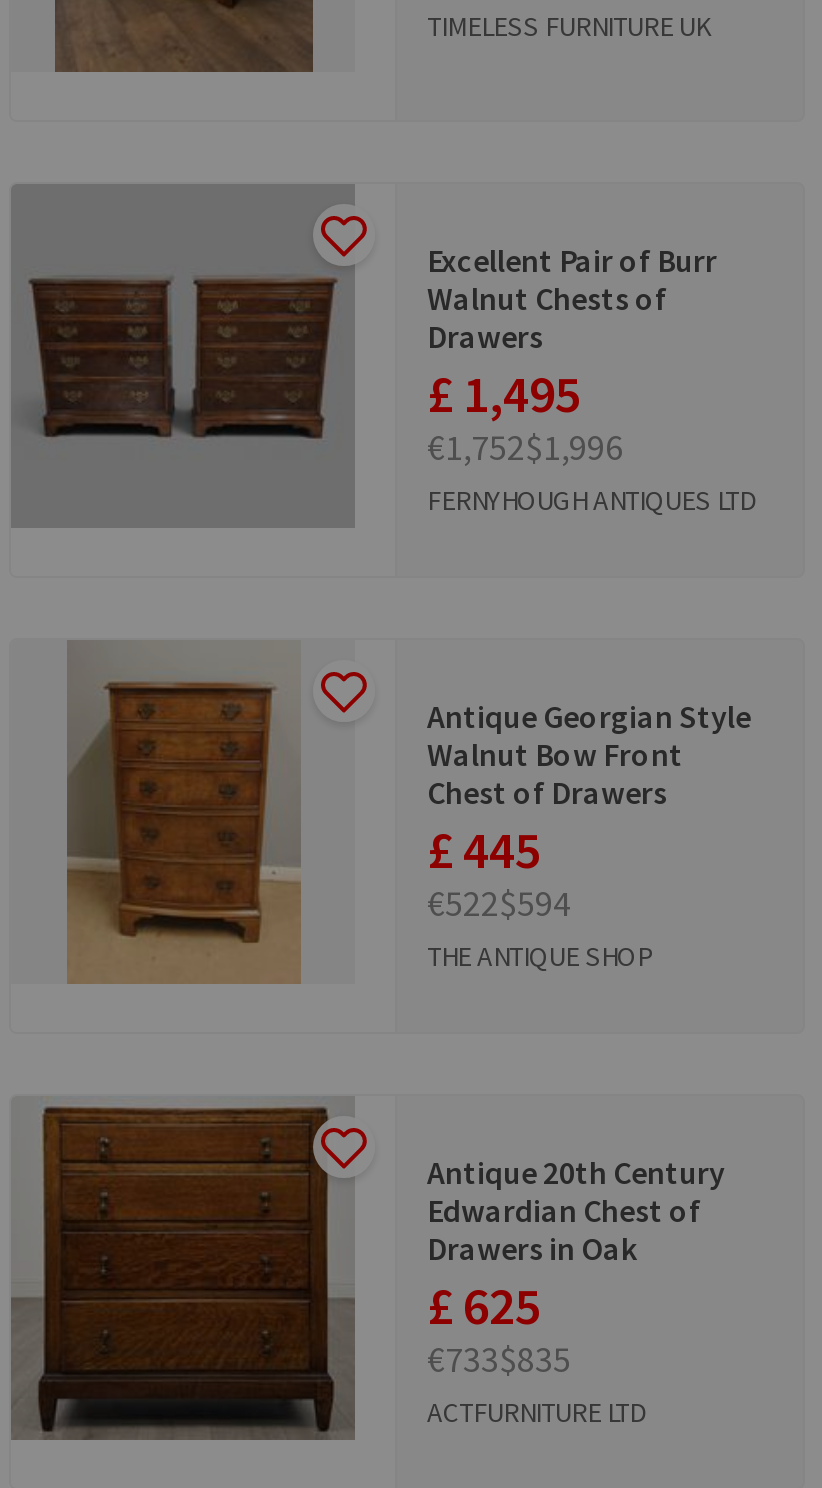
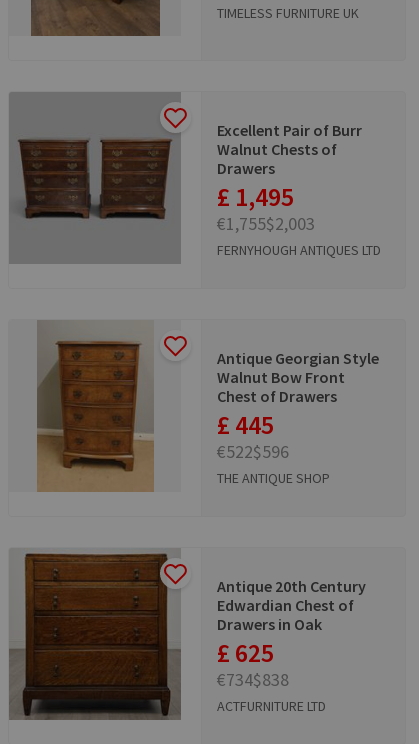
[427,424,623,470] €1,752$1,996 -> [217,212,315,235] €1,755$2,003
[427,880,571,926] €522$594 -> [217,440,289,463] €522$596
[427,1336,571,1382] €733$835 -> [217,668,289,691] €734$838

